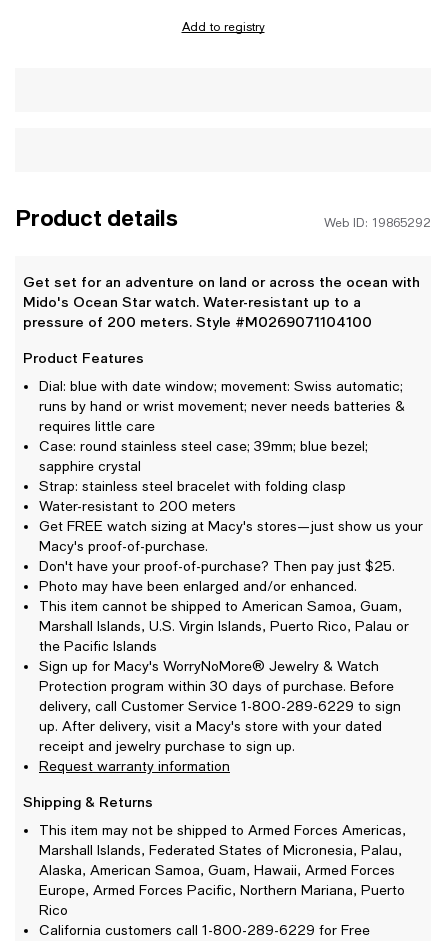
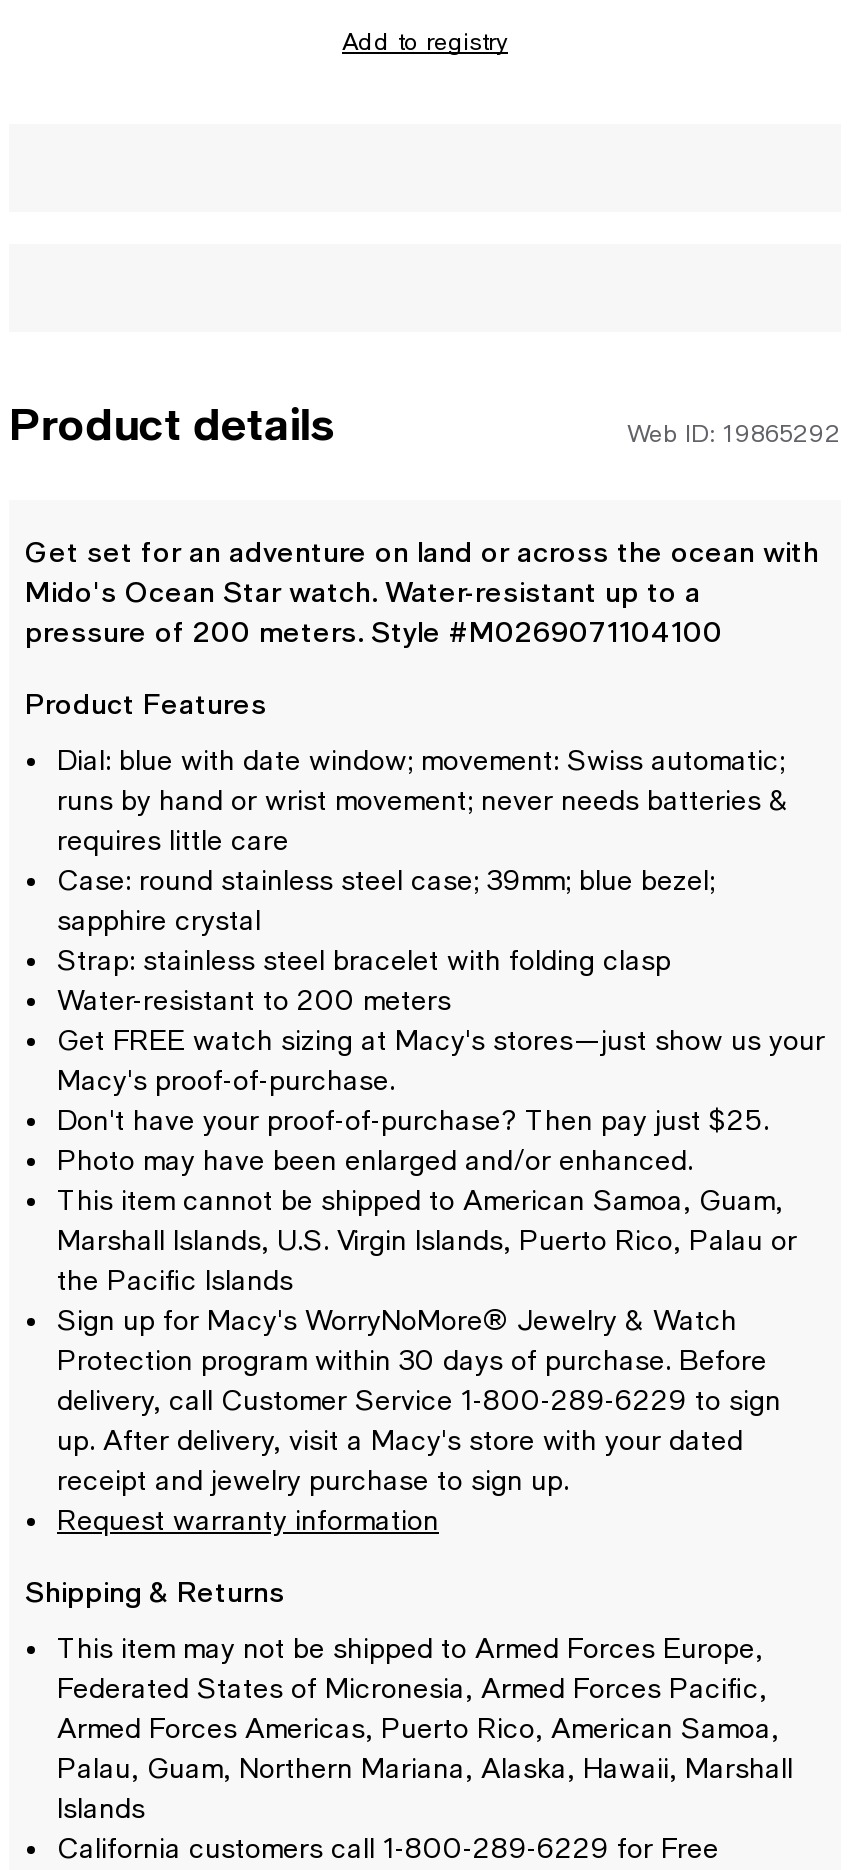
[39,822,406,918] This item may not be shipped to Armed Forces Americas, | Marshall Islands, Federated States of Micronesia, Palau, | Alaska, American Samoa, Guam, Hawaii, Armed Forces | Europe, Armed Forces Pacific, Northern Mariana, Puerto | Rico -> [57,1633,793,1825] This item may not be shipped to Armed Forces Europe, | Federated States of Micronesia, Armed Forces Pacific, | Armed Forces Americas, Puerto Rico, American Samoa, | Palau, Guam, Northern Mariana, Alaska, Hawaii, Marshall | Islands

